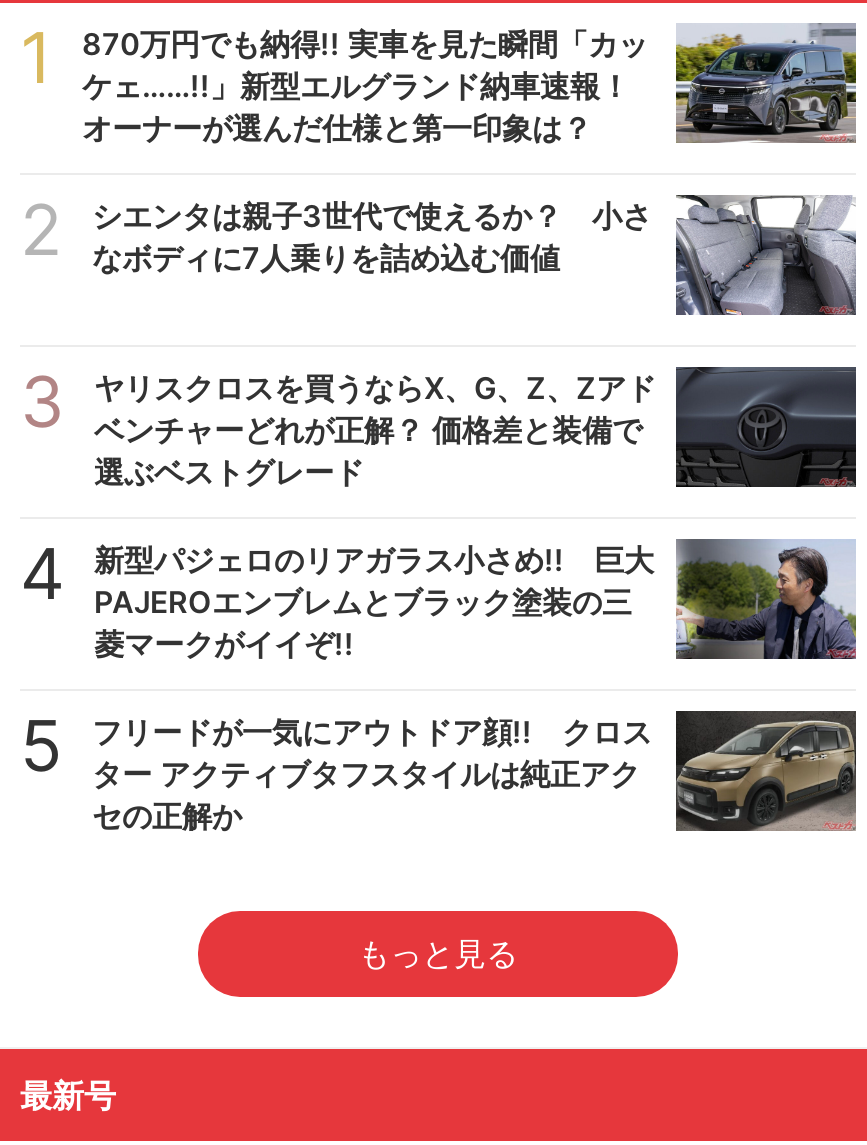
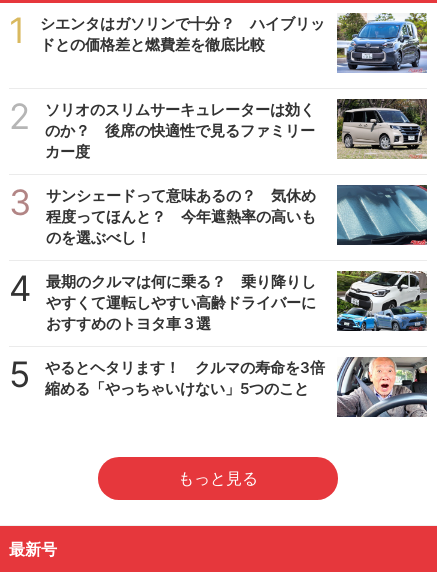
[82,23,856,147] [image] | 870万円でも納得!! 実車を見た瞬間「カッ | ケェ……!!」新型エルグランド納車速報！ | オーナーが選んだ仕様と第一印象は？ -> [40,12,428,73] [image] | シエンタはガソリンで十分？ ハイブリッ | ドとの価格差と燃費差を徹底比較
[92,195,856,317] [image] | シエンタは親子3世代で使えるか？ 小さ | なボディに7人乗りを詰め込む価値 -> [45,98,428,161] [image] | ソリオのスリムサーキュレーターは効く | のか？ 後席の快適性で見るファミリー | カー度
[94,367,858,491] [image] | ヤリスクロスを買うならX、G、Z、Zアド | ベンチャーどれが正解？ 価格差と装備で | 選ぶベストグレード -> [46,185,428,247] [image] | サンシェードって意味あるの？ 気休め | 程度ってほんと？ 今年遮熱率の高いも | のを選ぶべし！
[94,539,856,663] [image] | 新型パジェロのリアガラス小さめ!! 巨大 | PAJEROエンブレムとブラック塗装の三 | 菱マークがイイぞ!! -> [46,270,428,333] [image] | 最期のクルマは何に乗る？ 乗り降りし | やすくて運転しやすい高齢ドライバーに | おすすめのトヨタ車３選
[92,709,856,835] [image] | フリードが一気にアウトドア顔!! クロス | ター アクティブタフスタイルは純正アク | セの正解か -> [45,356,428,418] [image] | やるとヘタリます！ クルマの寿命を3倍 | 縮める「やっちゃいけない」5つのこと

